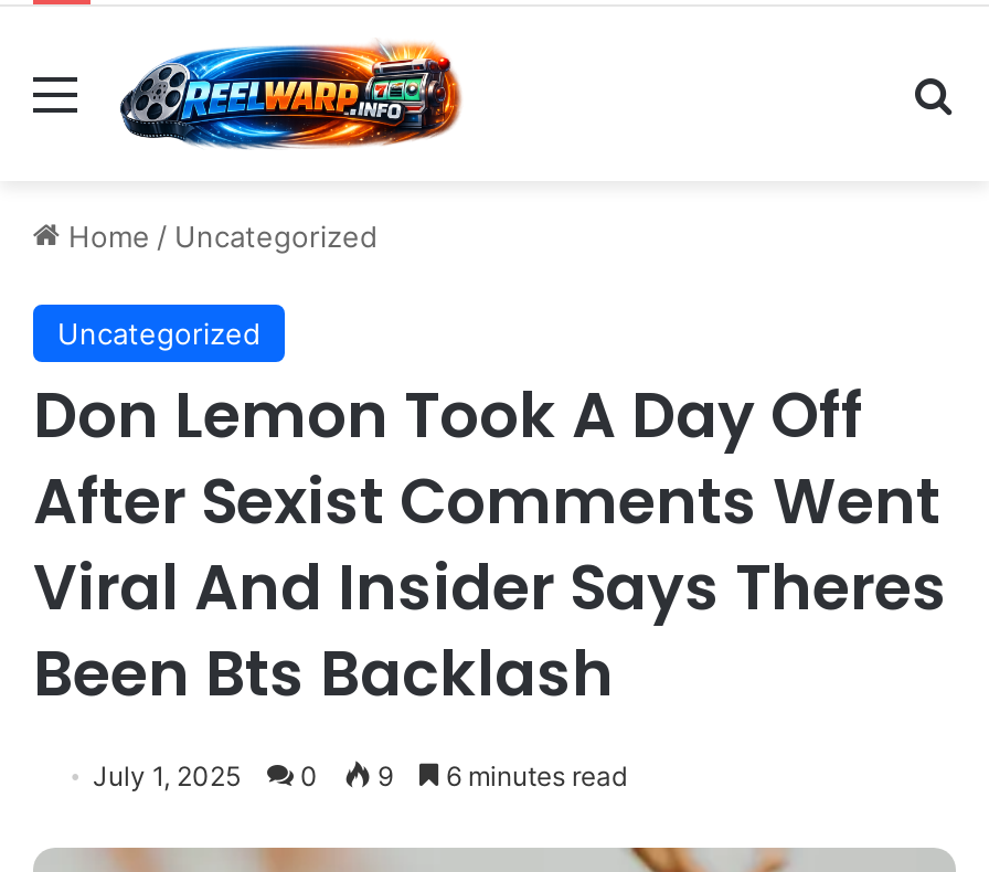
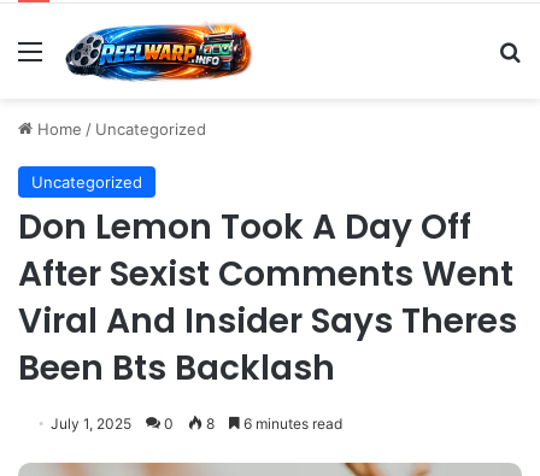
[93,759,627,792] July 1, 2025 0 9 6 minutes read -> [51,414,342,432] July 1, 2025 0 8 6 minutes read

